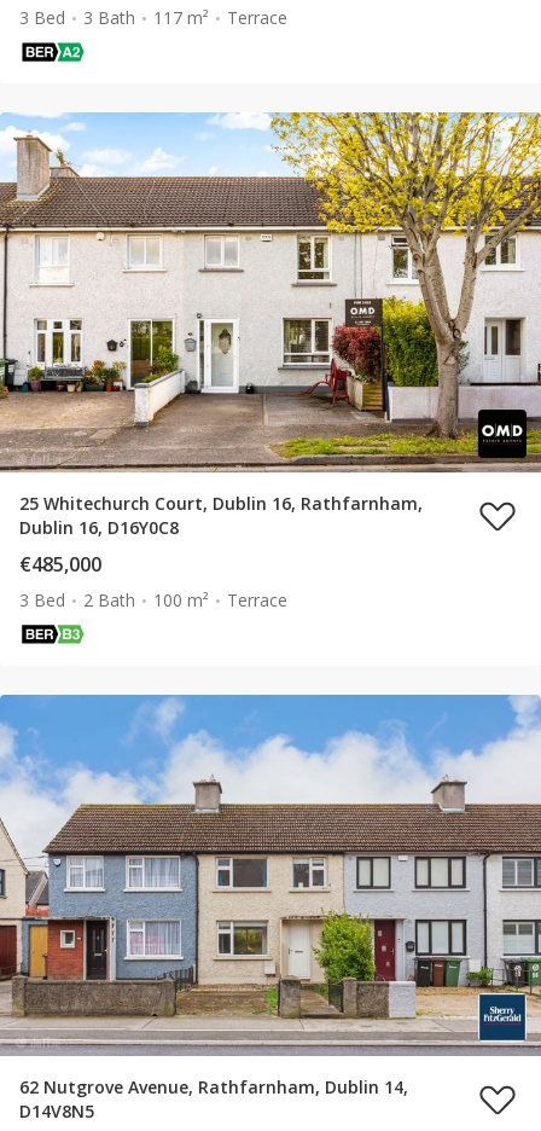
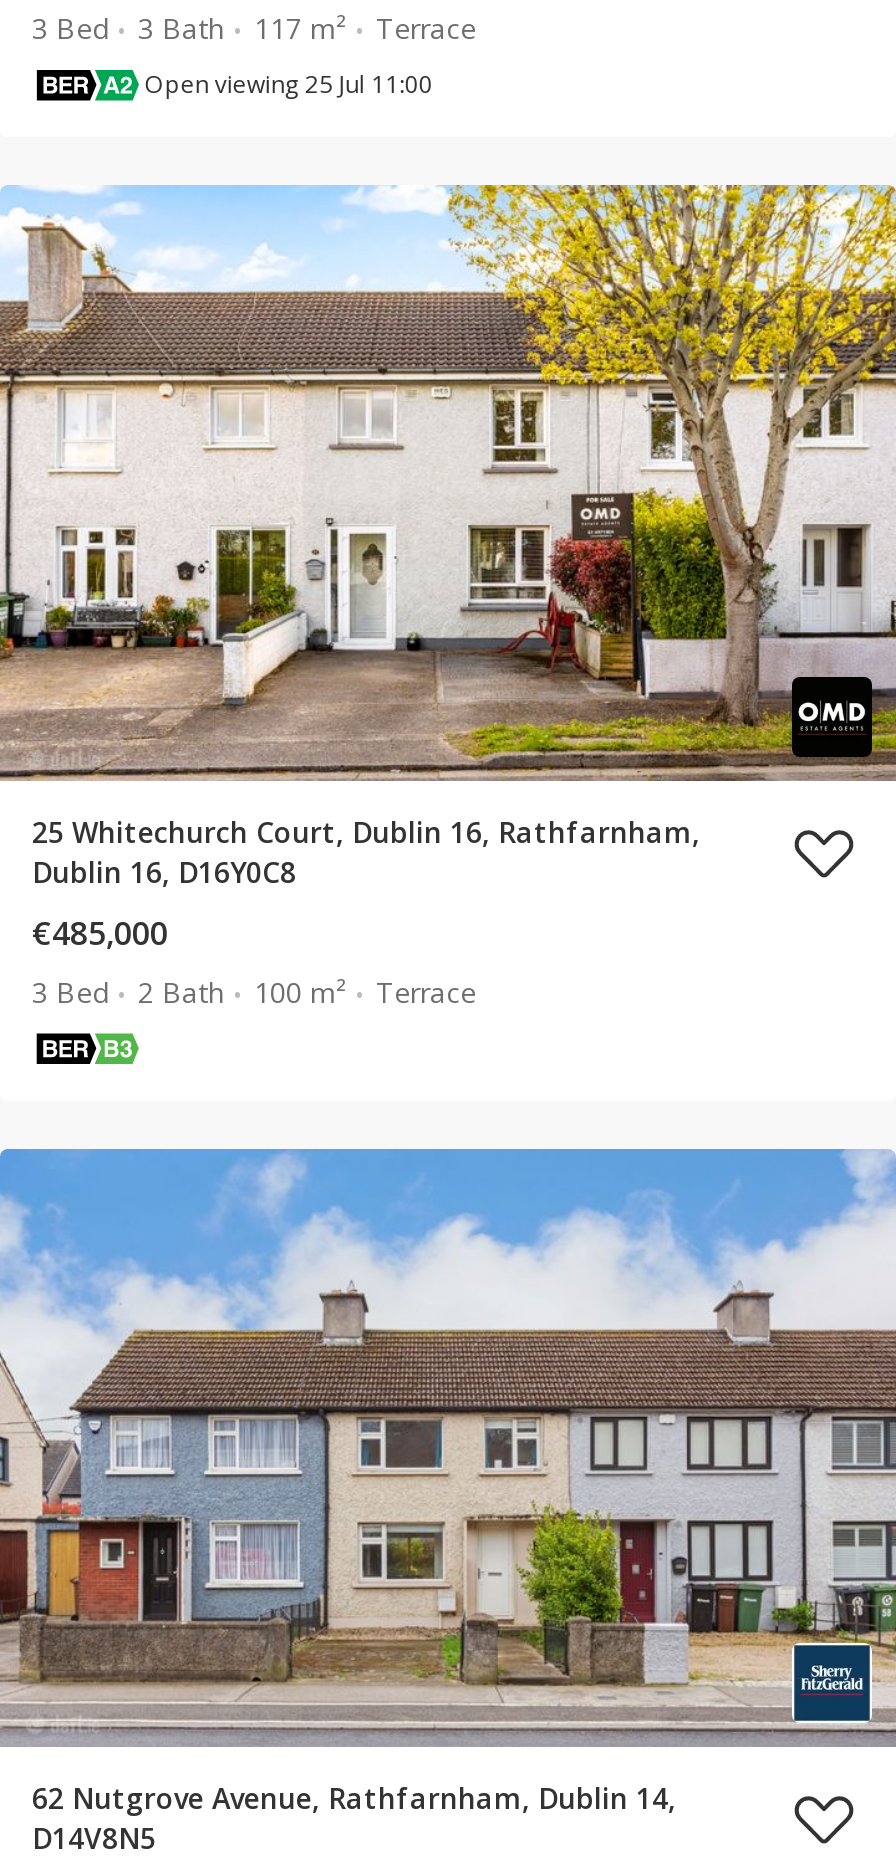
none -> [145,66,433,100] Open viewing 25 Jul 11:00

